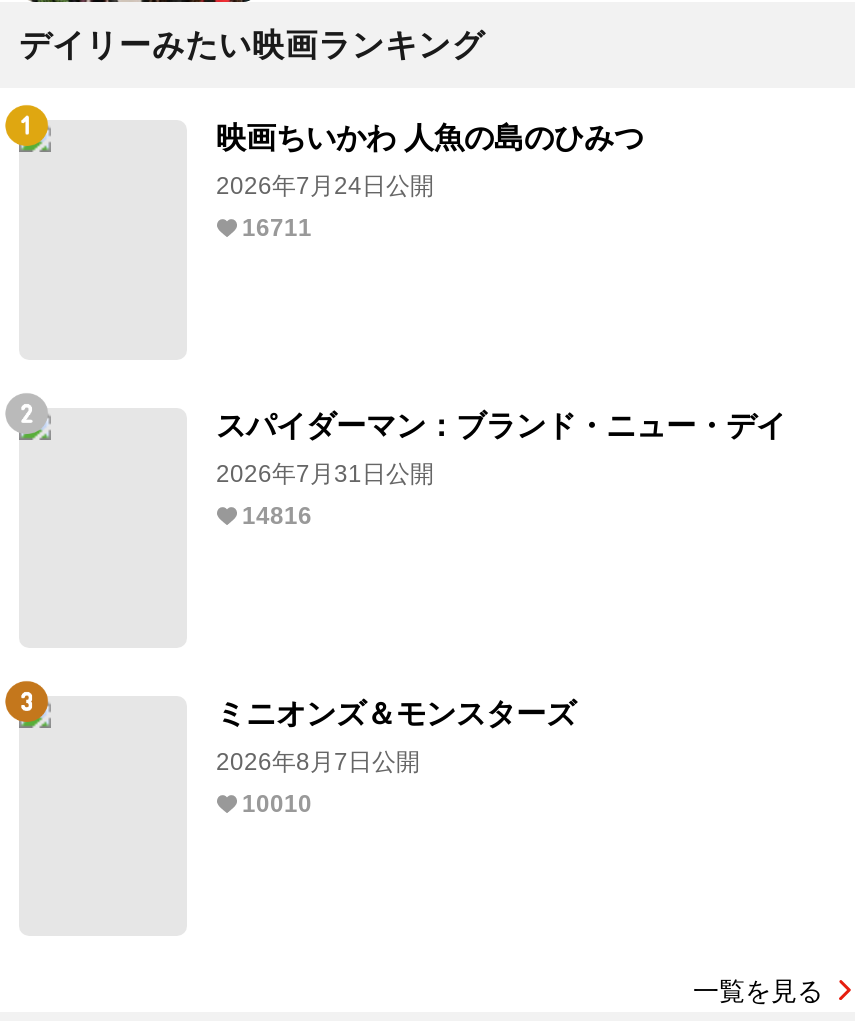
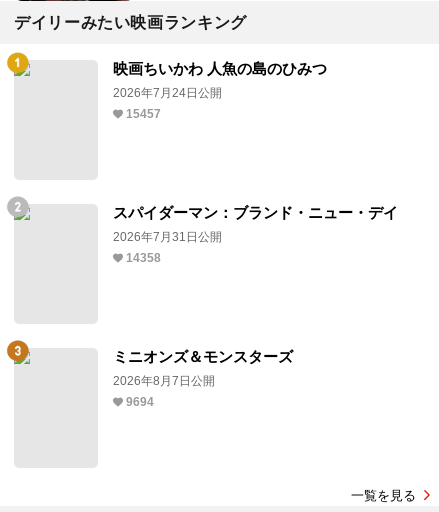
[242,214,312,242] 16711 -> [125,107,160,121] 15457
[242,502,312,530] 14816 -> [125,251,160,265] 14358
[242,790,312,818] 10010 -> [125,395,153,409] 9694

